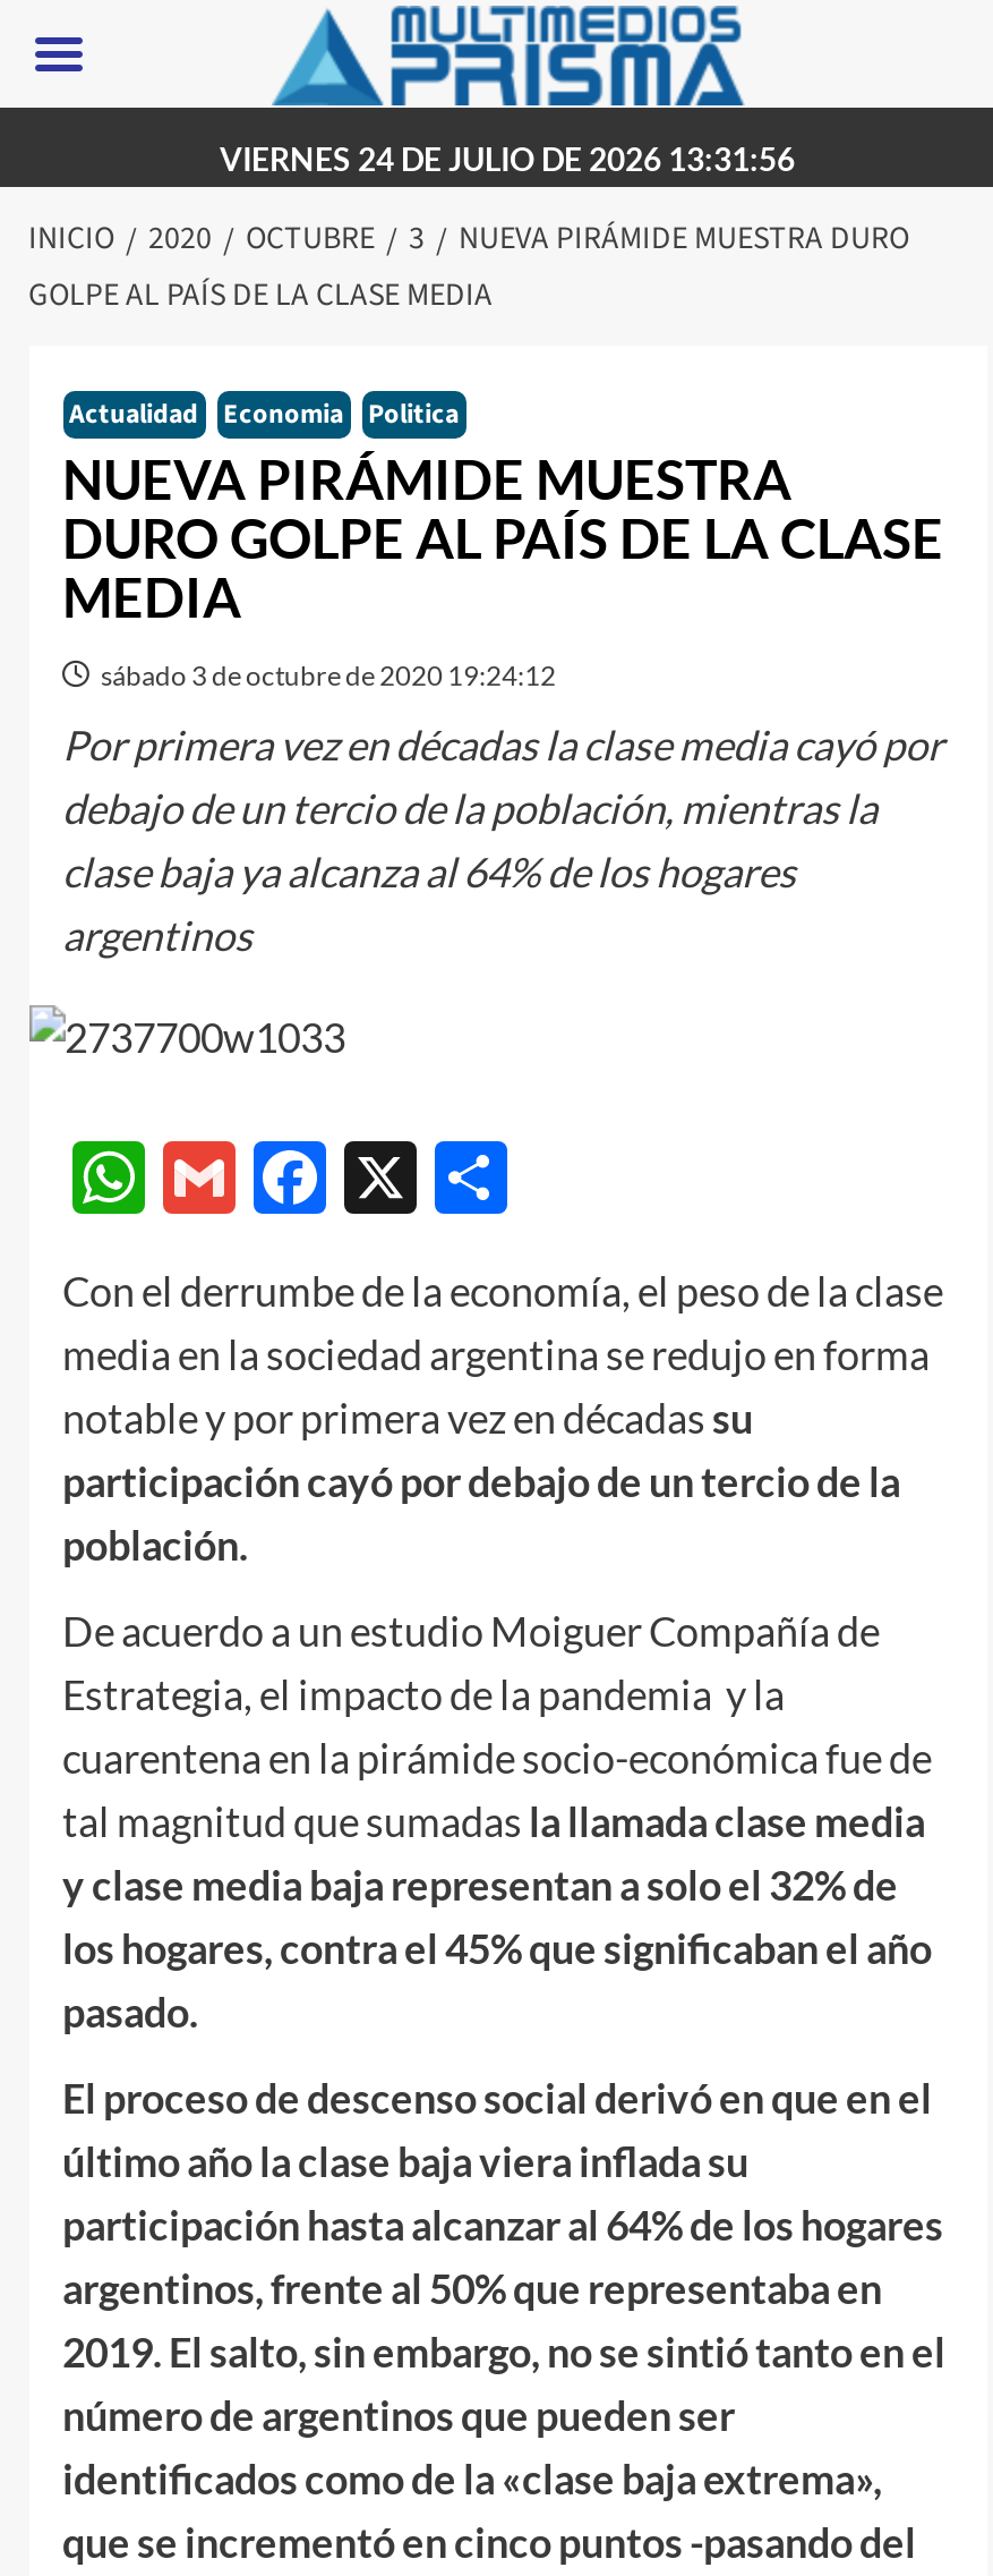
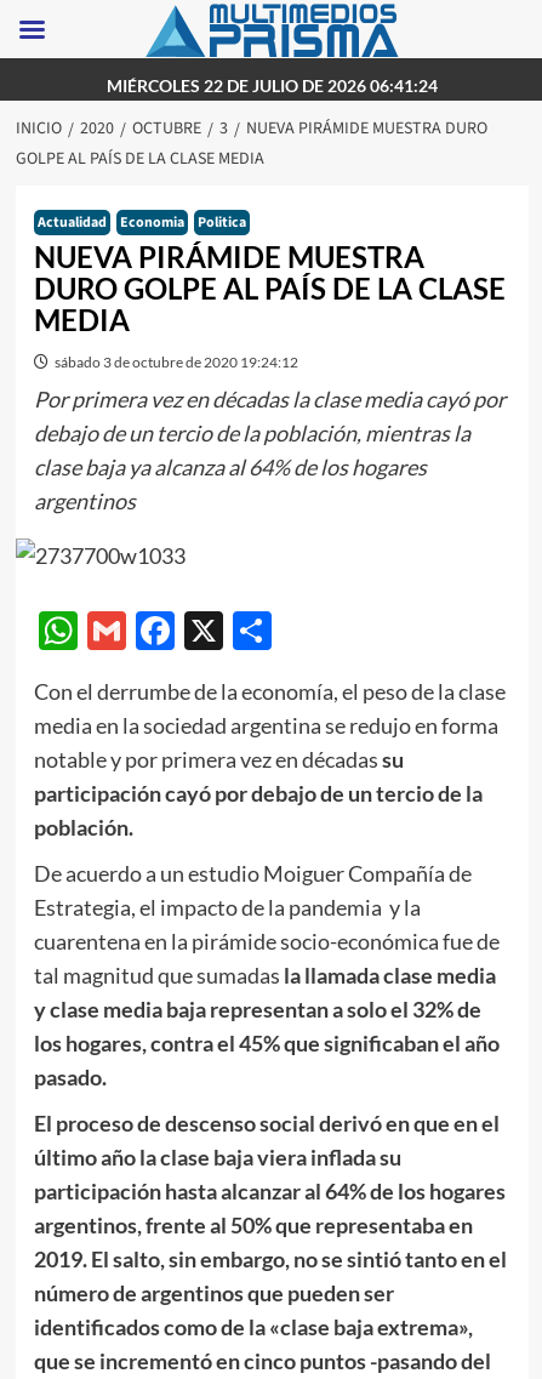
[220,139,795,178] VIERNES 24 DE JULIO DE 2026 13:31:56 -> [106,75,437,96] MIÉRCOLES 22 DE JULIO DE 2026 06:41:24

